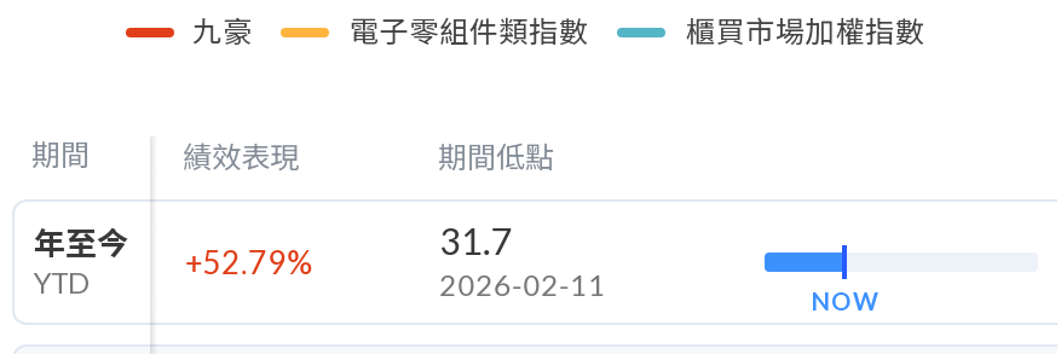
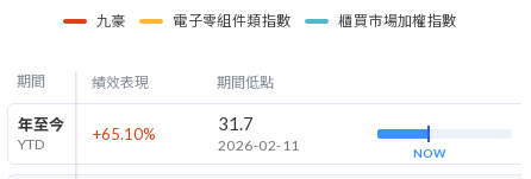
[34,222,314,280] 年至今 +52.79% -> [18,114,156,143] 年至今 +65.10%

